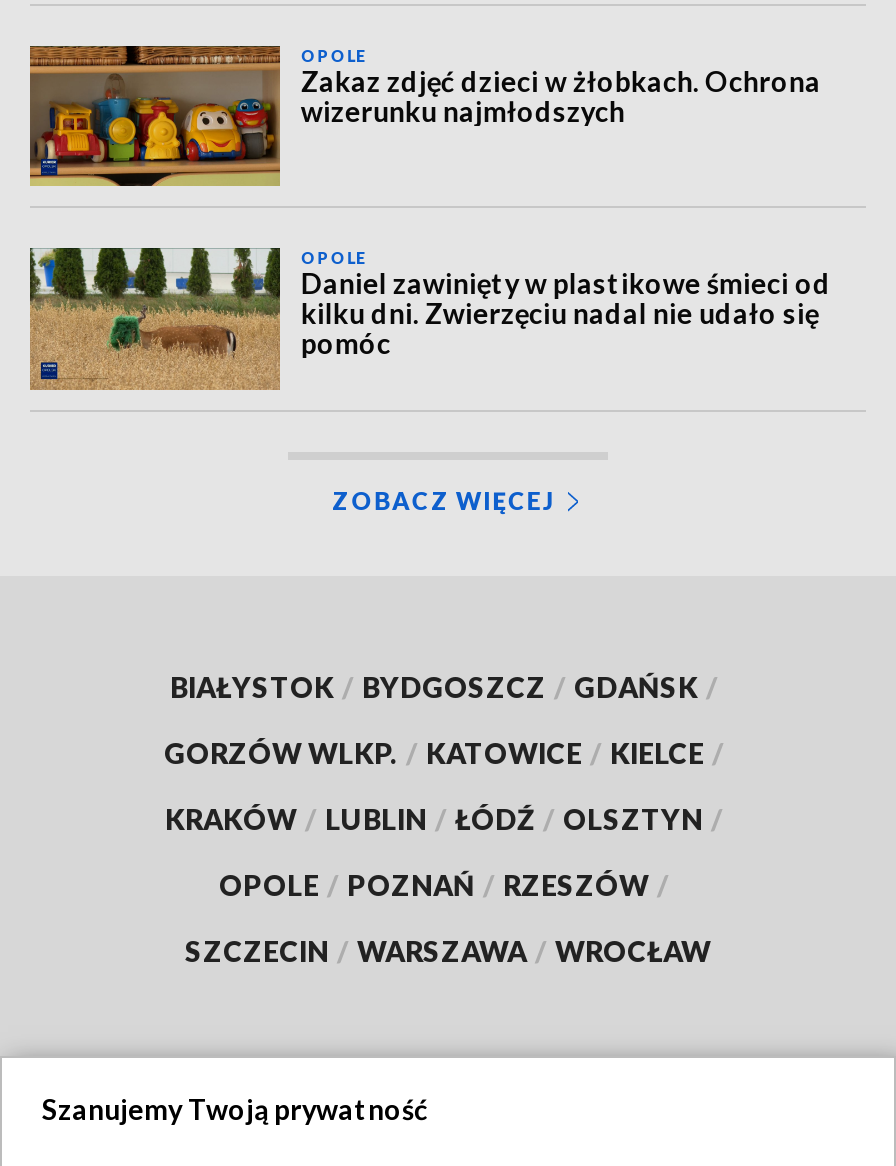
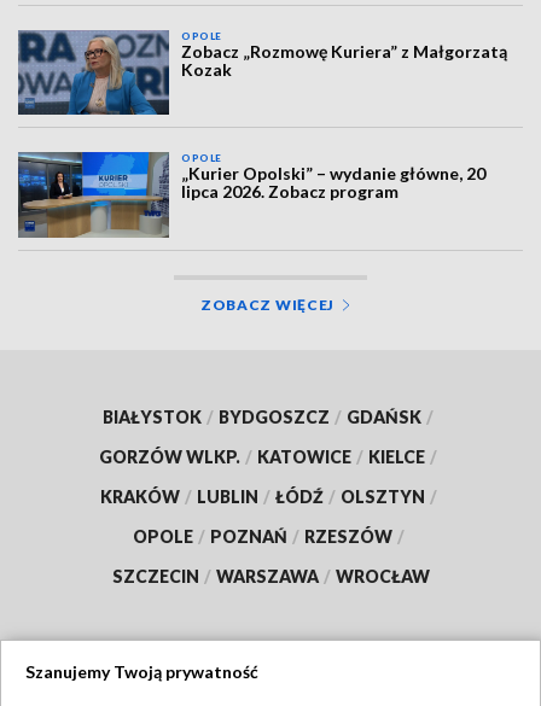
[28,44,821,188] [image] | Zakaz zdjęć dzieci w żłobkach. Ochrona | wizerunku najmłodszych -> [17,29,508,116] [image] | Zobacz „Rozmowę Kuriera” z Małgorzatą | Kozak
[28,246,831,390] [image] | Daniel zawinięty w plastikowe śmieci od | kilku dni. Zwierzęciu nadal nie udało się | pomóc -> [17,151,486,238] [image] | „Kurier Opolski” – wydanie główne, 20 | lipca 2026. Zobacz program

